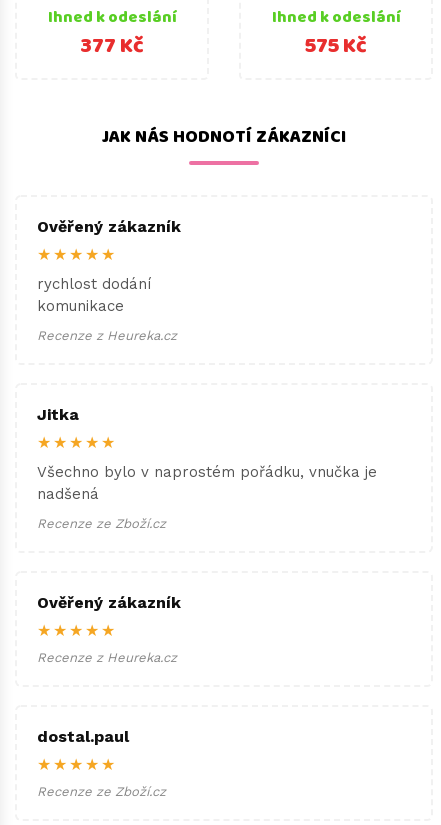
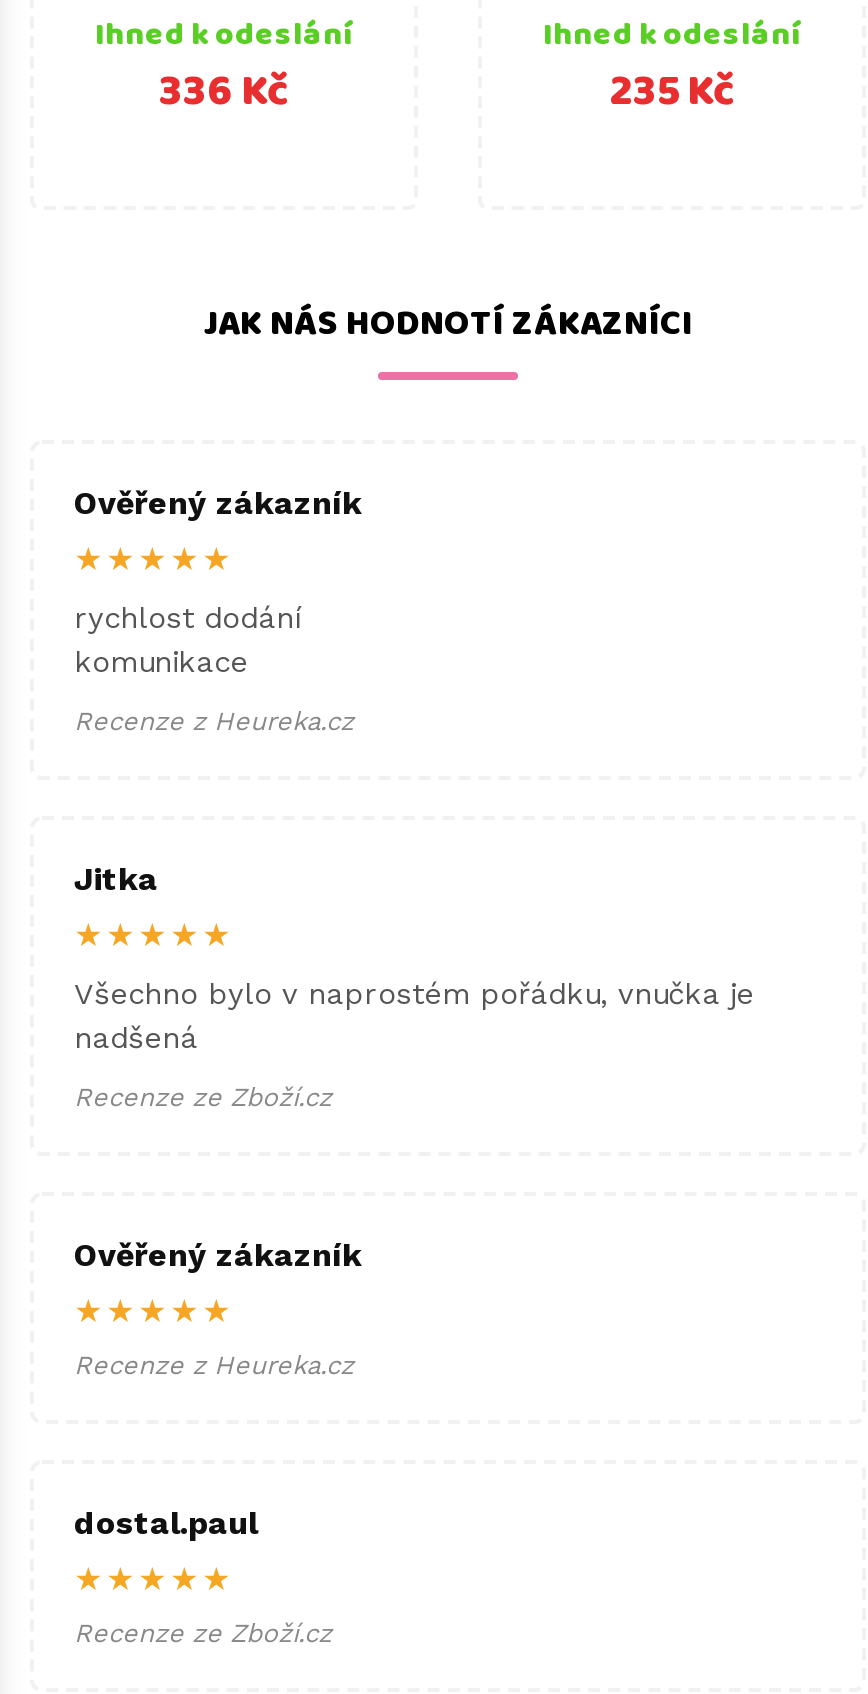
[80,29,144,64] 377 Kč -> [159,58,289,128] 336 Kč
[305,29,367,64] 575 Kč -> [609,58,735,128] 235 Kč

